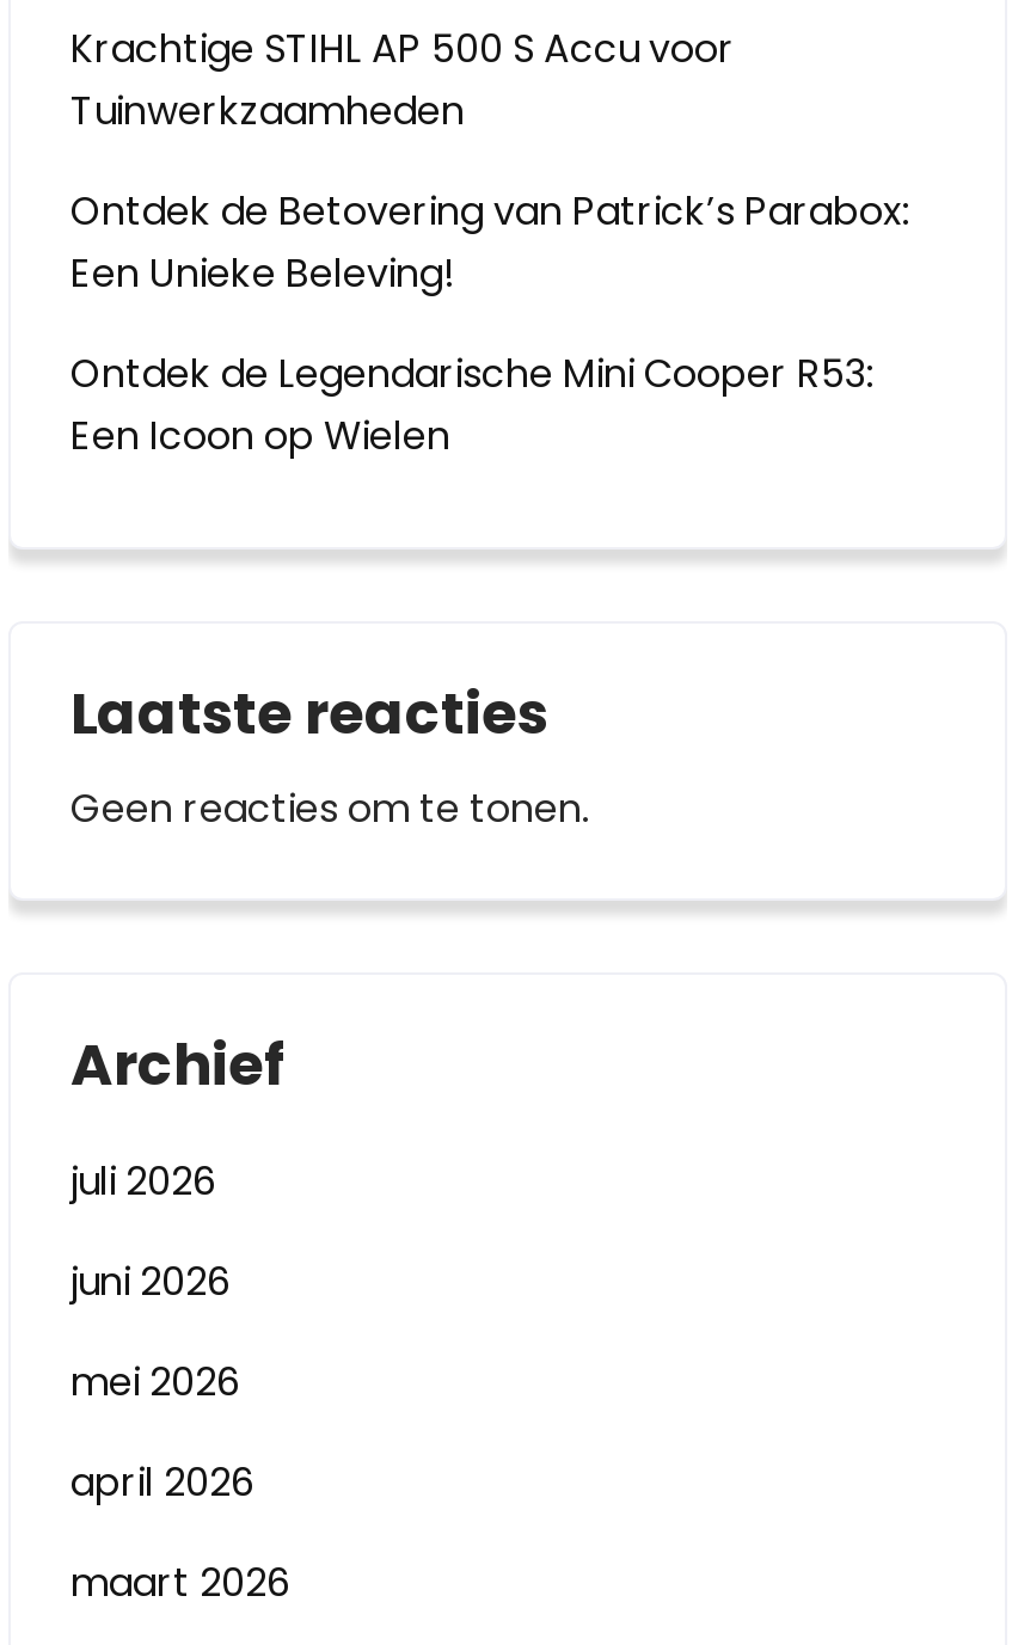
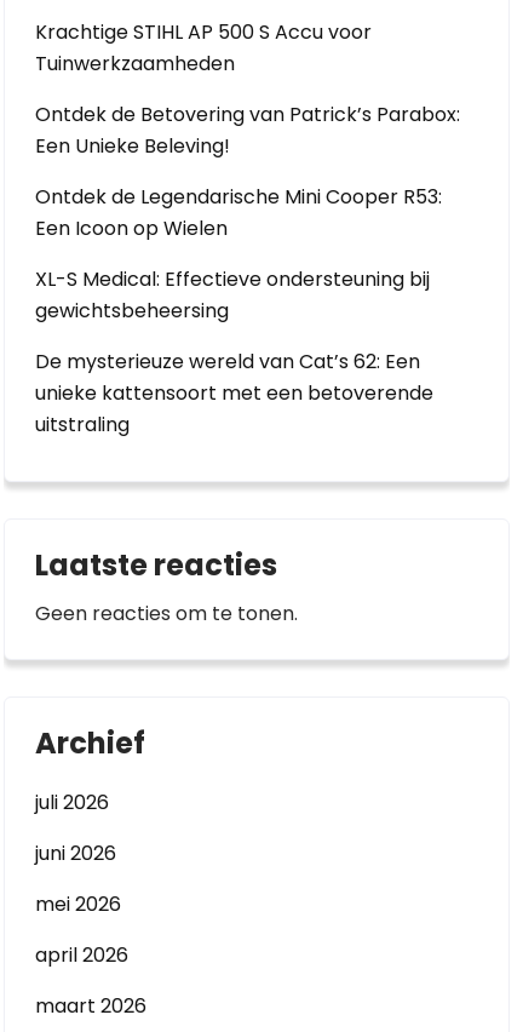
none -> [35,265,433,438] XL-S Medical: Effectieve ondersteuning bij | gewichtsbeheersing | De mysterieuze wereld van Cat’s 62: Een | unieke kattensoort met een betoverende | uitstraling

